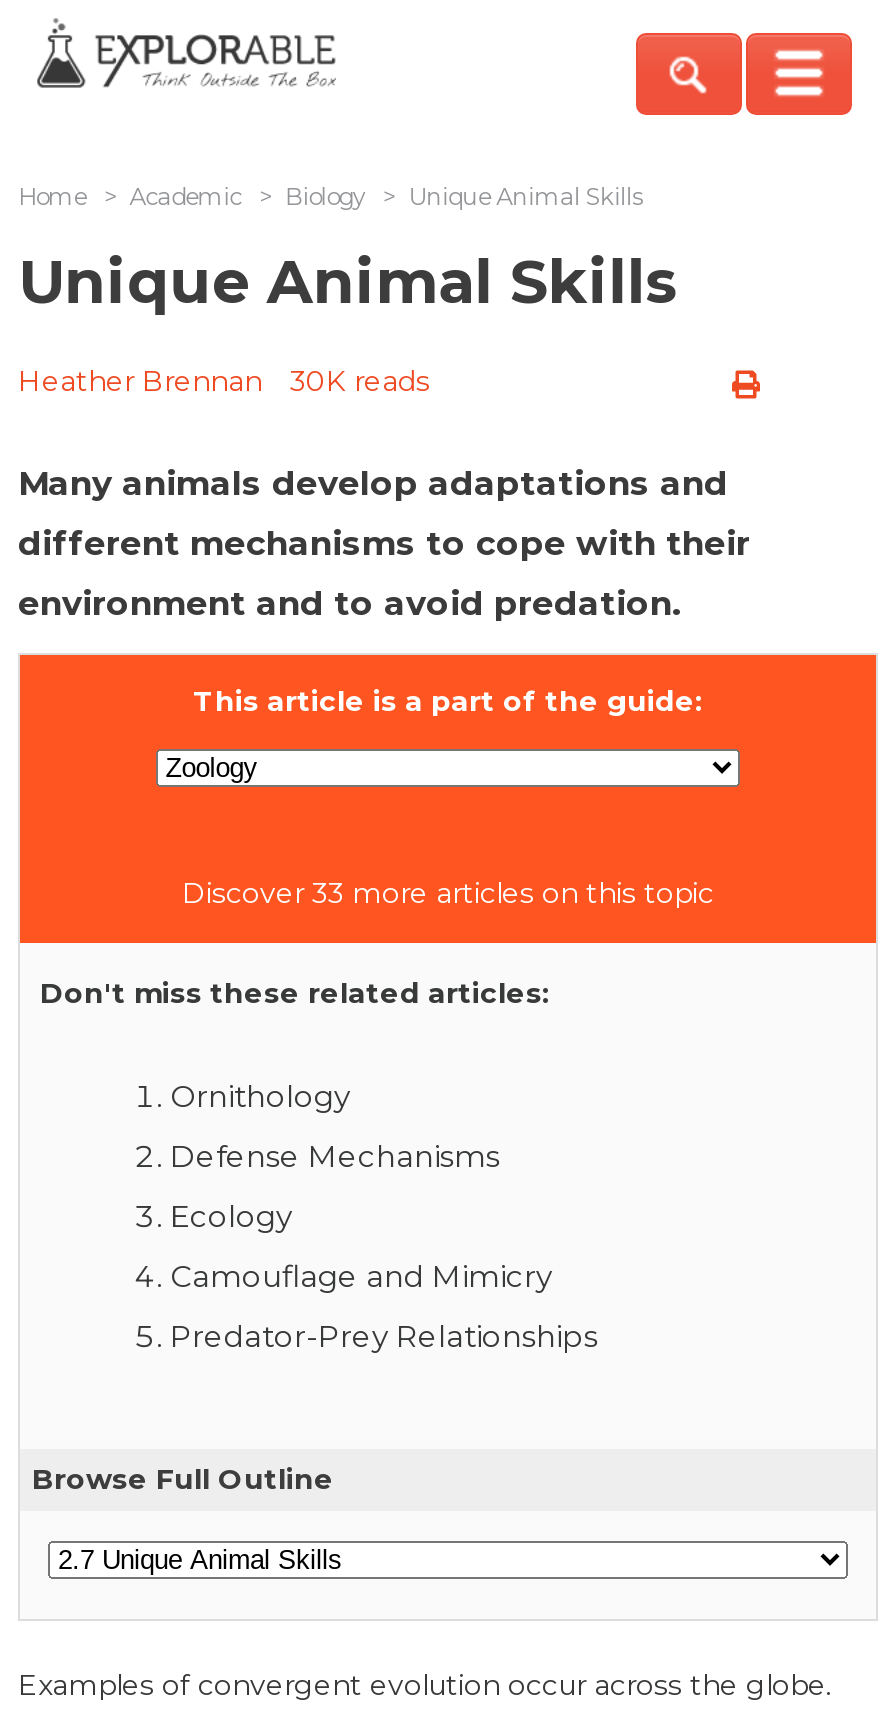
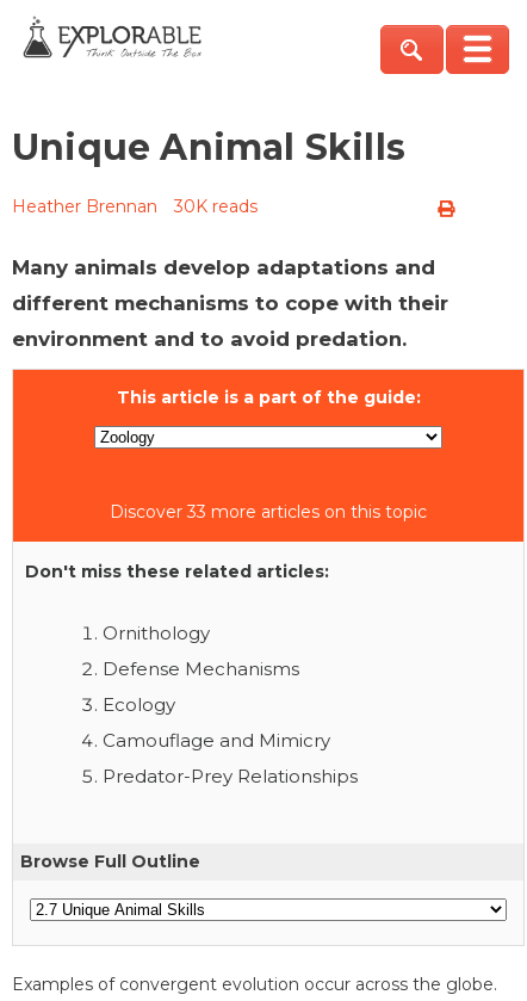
[18,183,642,211] Home > Academic > Biology > Unique Animal Skills -> none

